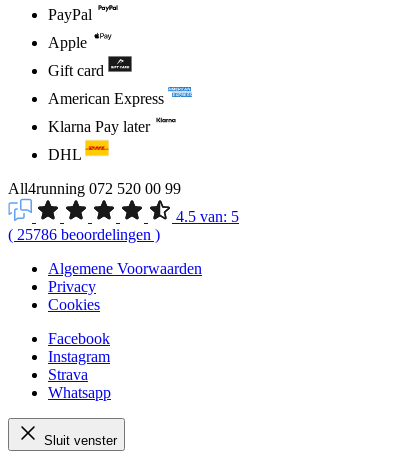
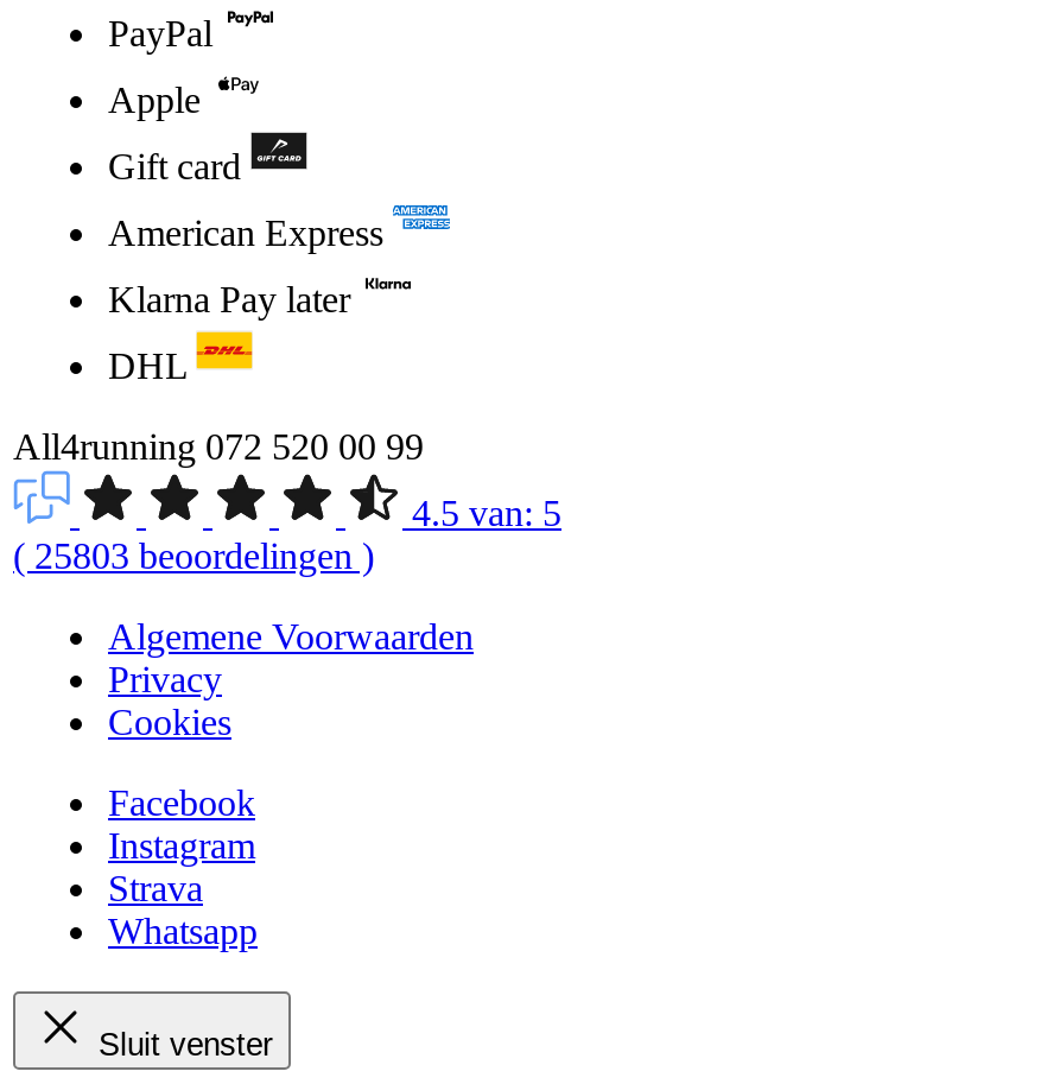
[8,226,160,243] (25786 beoordelingen) -> [13,535,374,576] (25803 beoordelingen)

